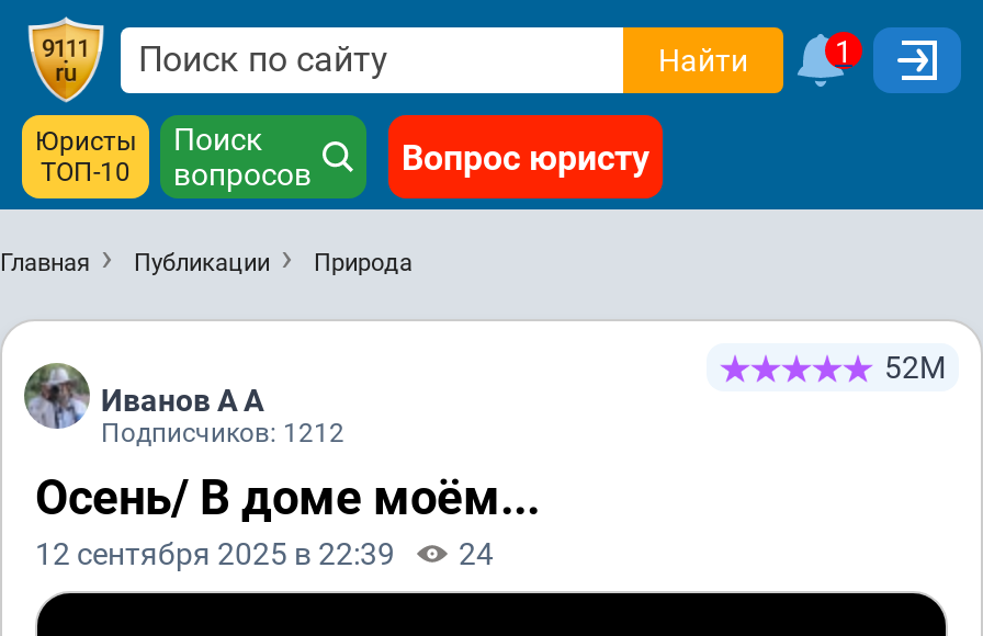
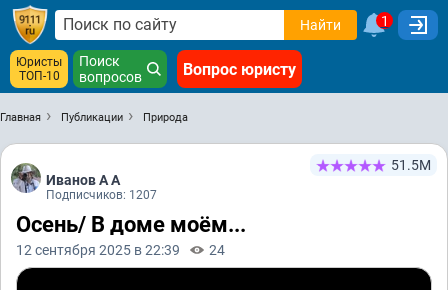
[884,350,946,385] 52М -> [391,157,431,173] 51.5М
[101,418,344,448] Подписчиков: 1212 -> [46,188,157,202] Подписчиков: 1207

